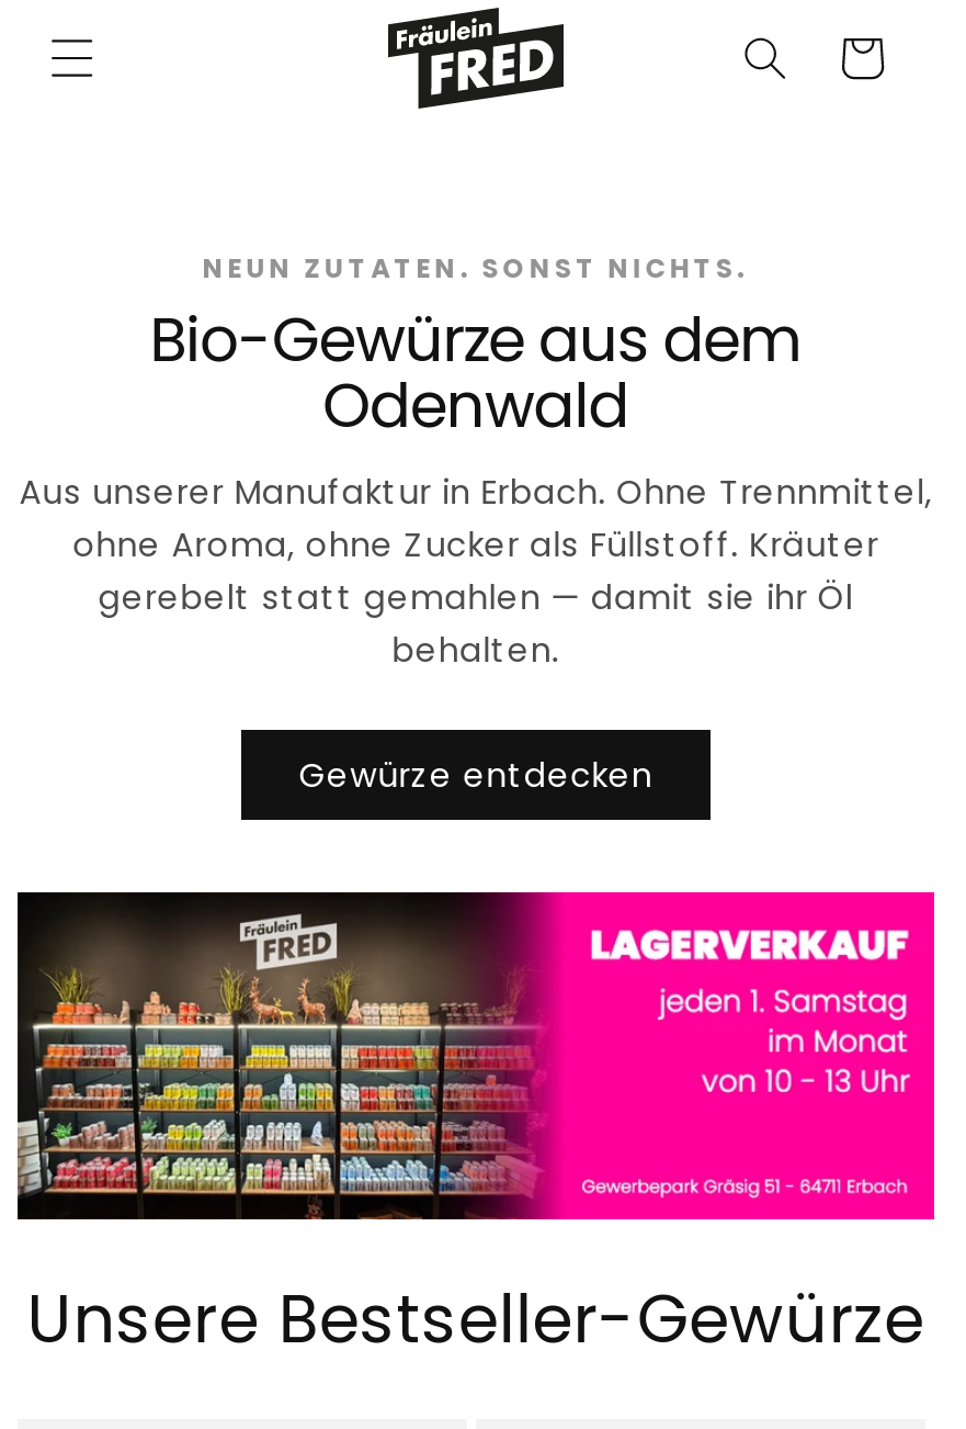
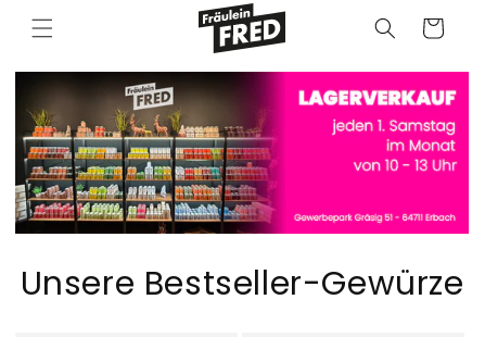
[19,249,933,798] NEUN ZUTATEN. SONST NICHTS. | Bio-Gewürze aus dem | Odenwald | Aus unserer Manufaktur in Erbach. Ohne Trennmittel, | ohne Aroma, ohne Zucker als Füllstoff. Kräuter | gerebelt statt gemahlen — damit sie ihr Öl | behalten. | Gewürze entdecken -> none

